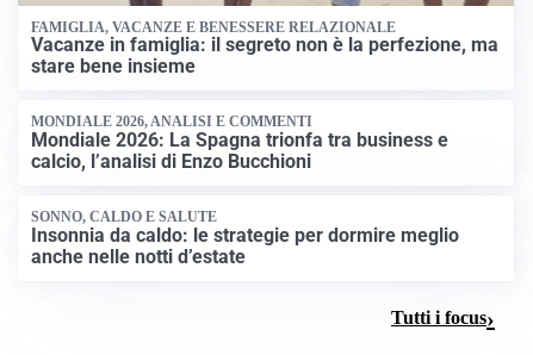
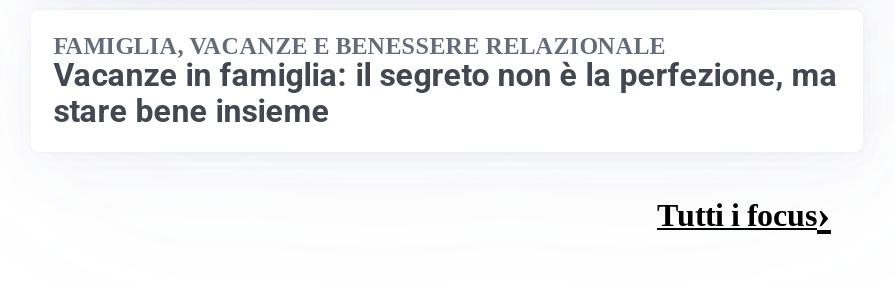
[31,114,459,268] MONDIALE 2026, ANALISI E COMMENTI | Mondiale 2026: La Spagna trionfa tra business e | calcio, l’analisi di Enzo Bucchioni | SONNO, CALDO E SALUTE | Insonnia da caldo: le strategie per dormire meglio | anche nelle notti d’estate -> none

